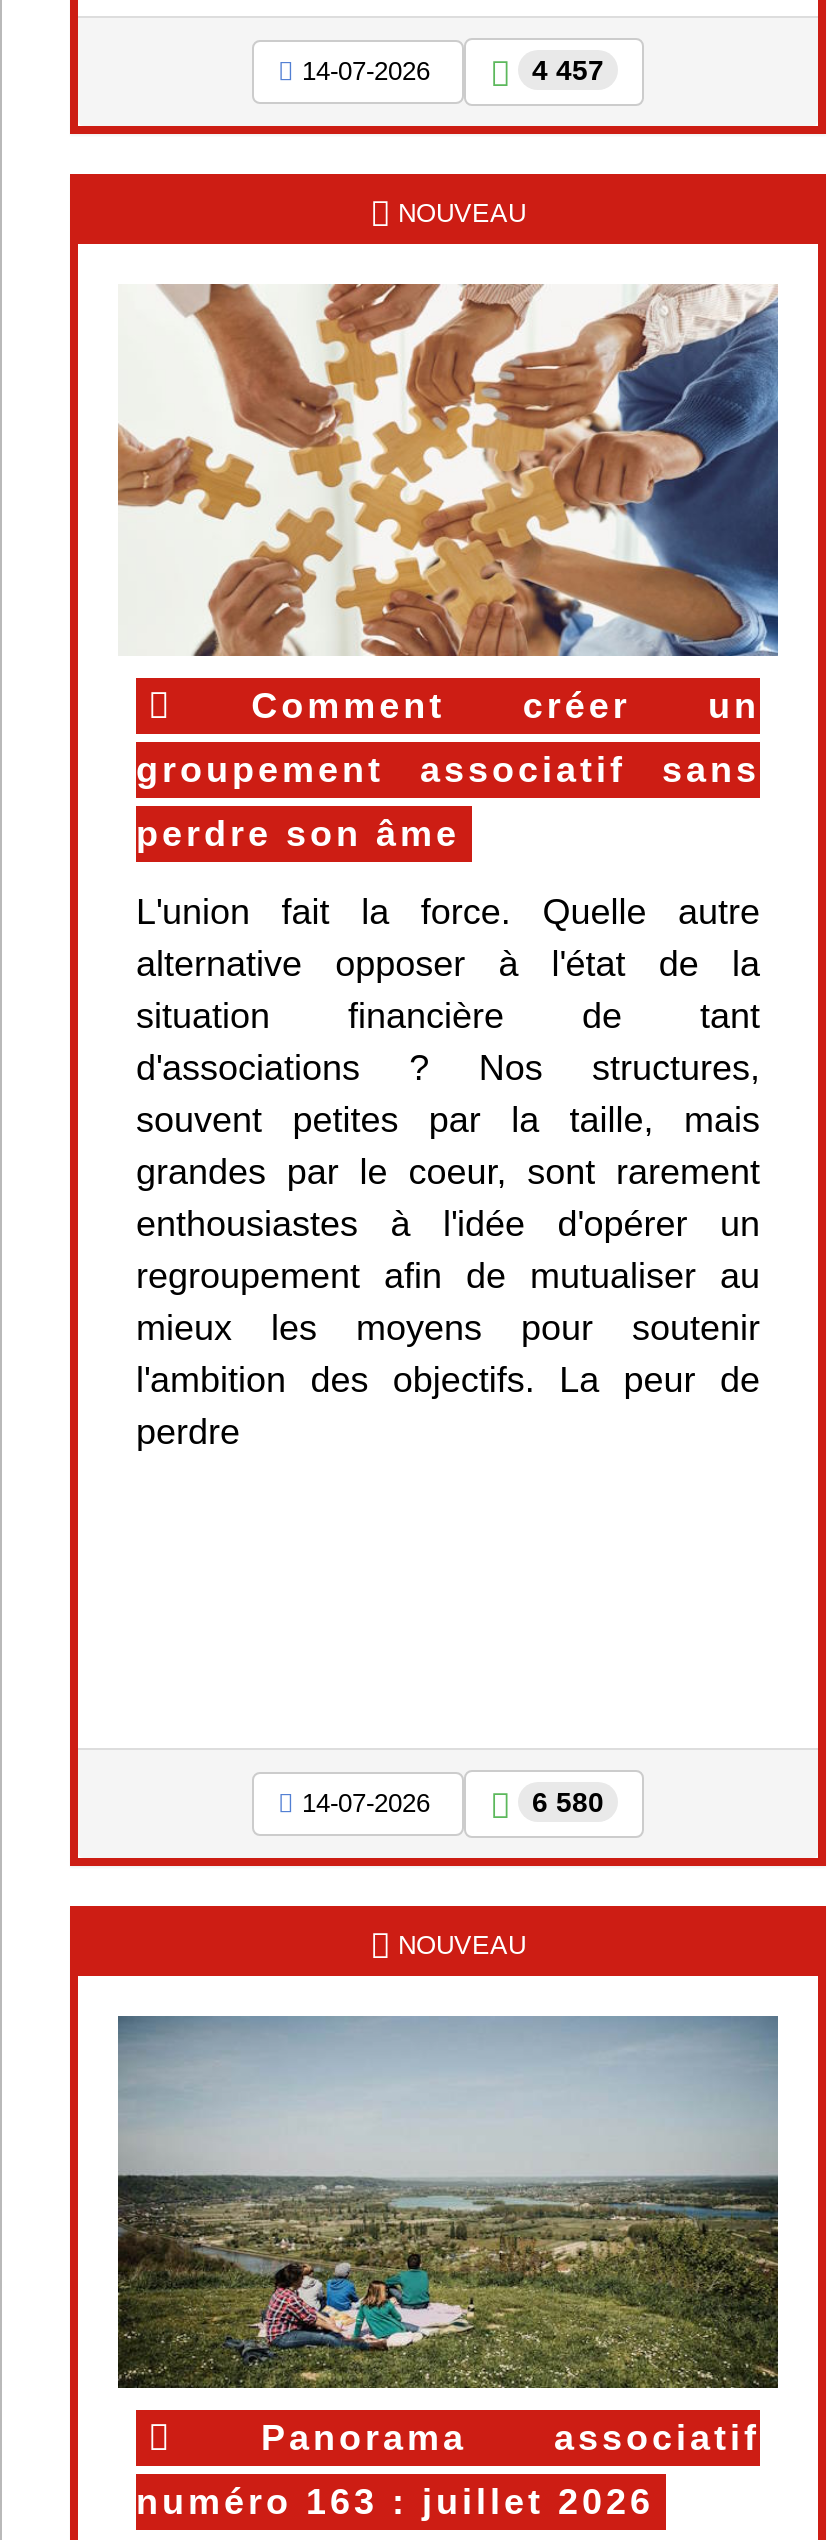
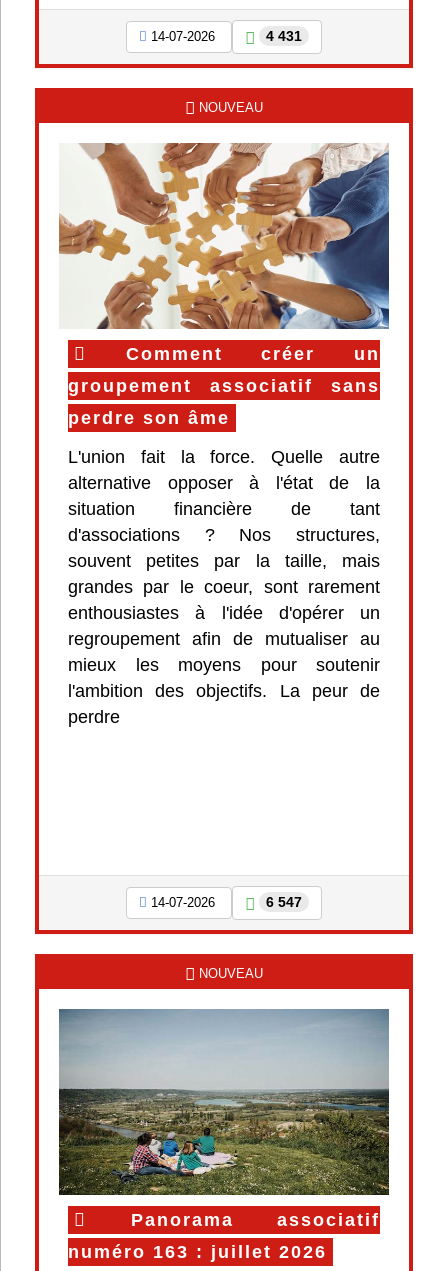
[532,54,604,86] 4 457 -> [266,28,302,44] 4 431
[532,1786,604,1818] 6 580 -> [266,894,302,910] 6 547

